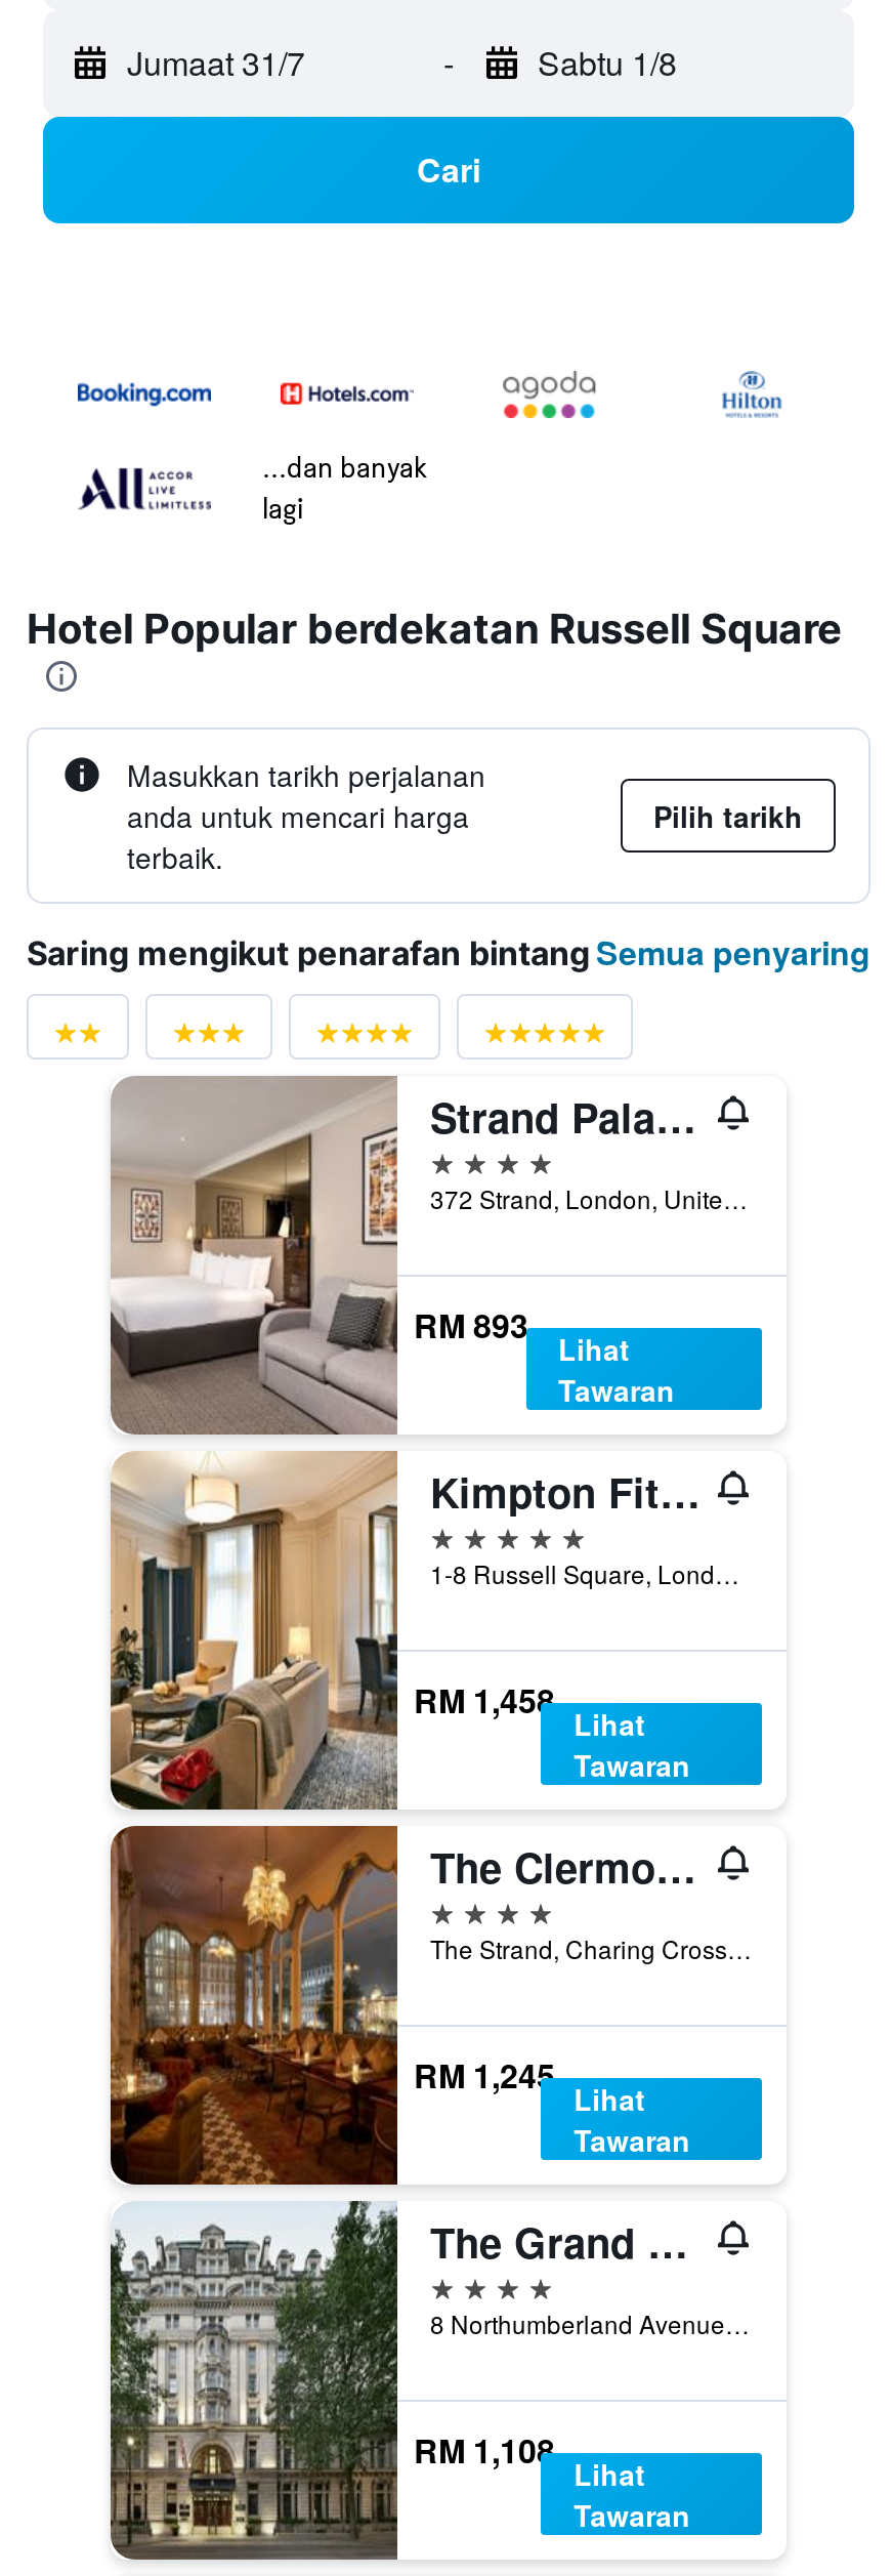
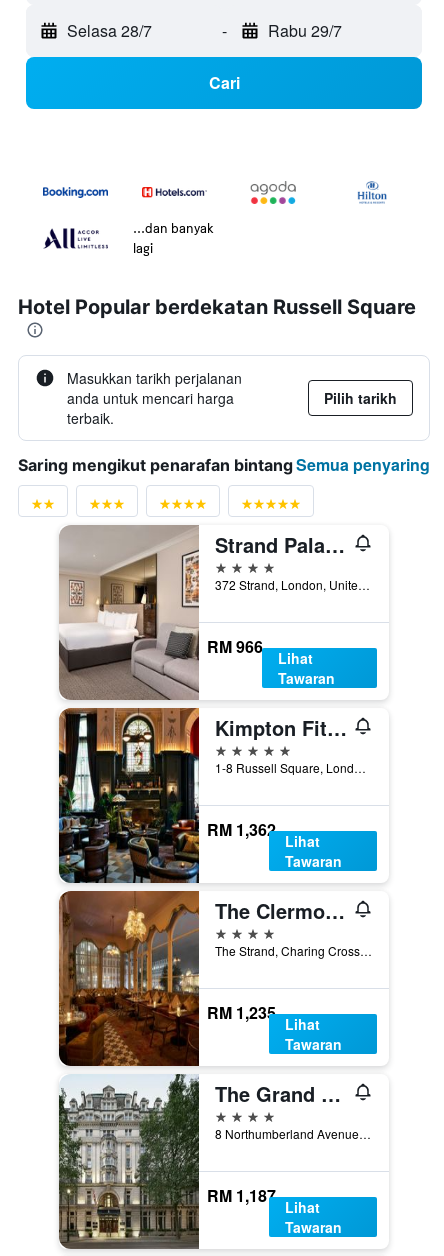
[127,39,305,86] Jumaat 31/7 -> [67,19,152,42] Selasa 28/7
[538,39,677,86] Sabtu 1/8 -> [267,19,341,42] Rabu 29/7
[414,1300,528,1347] RM 893 -> [207,634,263,657] RM 966
[109,1451,555,1810] [image] | RM 1,458 -> [58,707,276,884] [image] | RM 1,362
[414,2050,555,2097] RM 1,245 -> [207,1000,276,1023] RM 1,235
[414,2425,555,2473] RM 1,108 -> [207,1183,276,1206] RM 1,187

